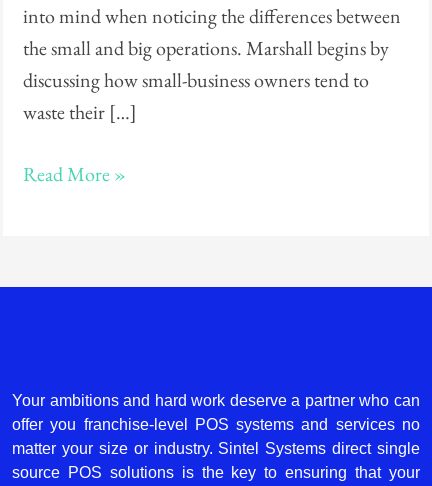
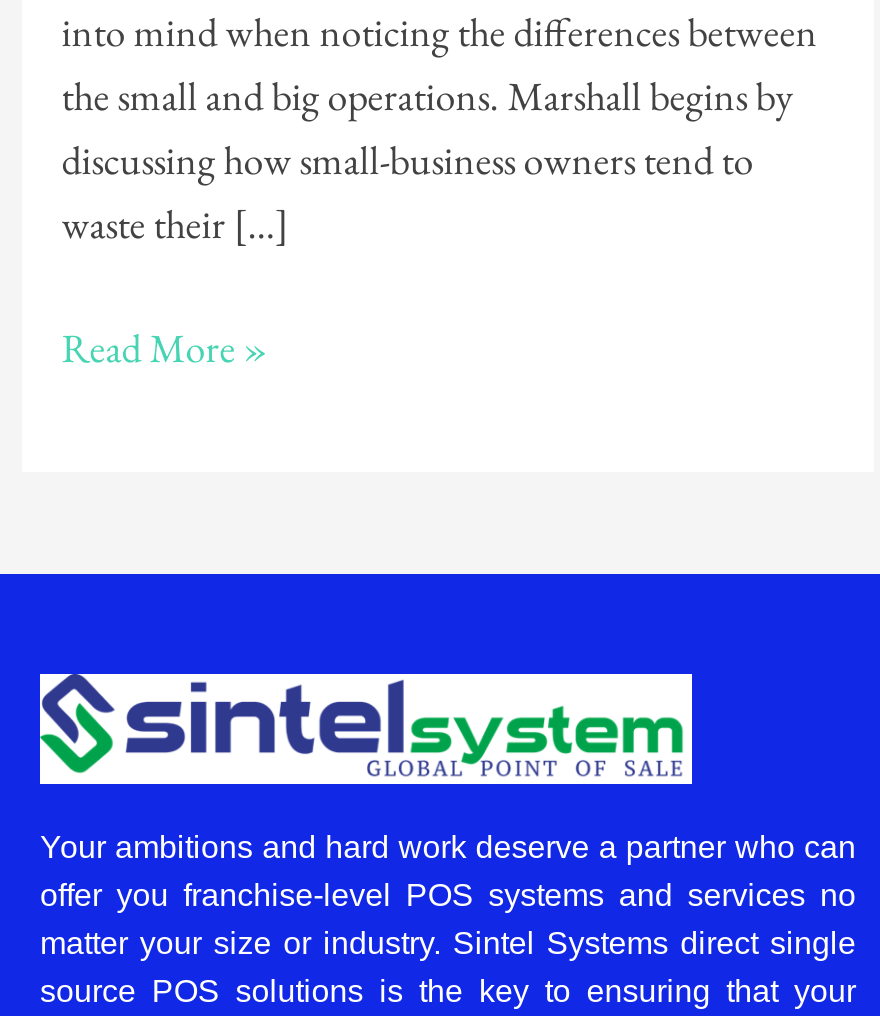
none -> [38,672,694,786] [image]

